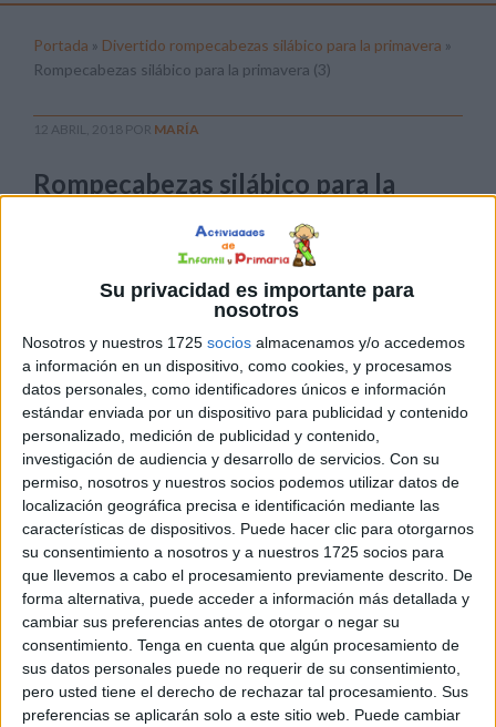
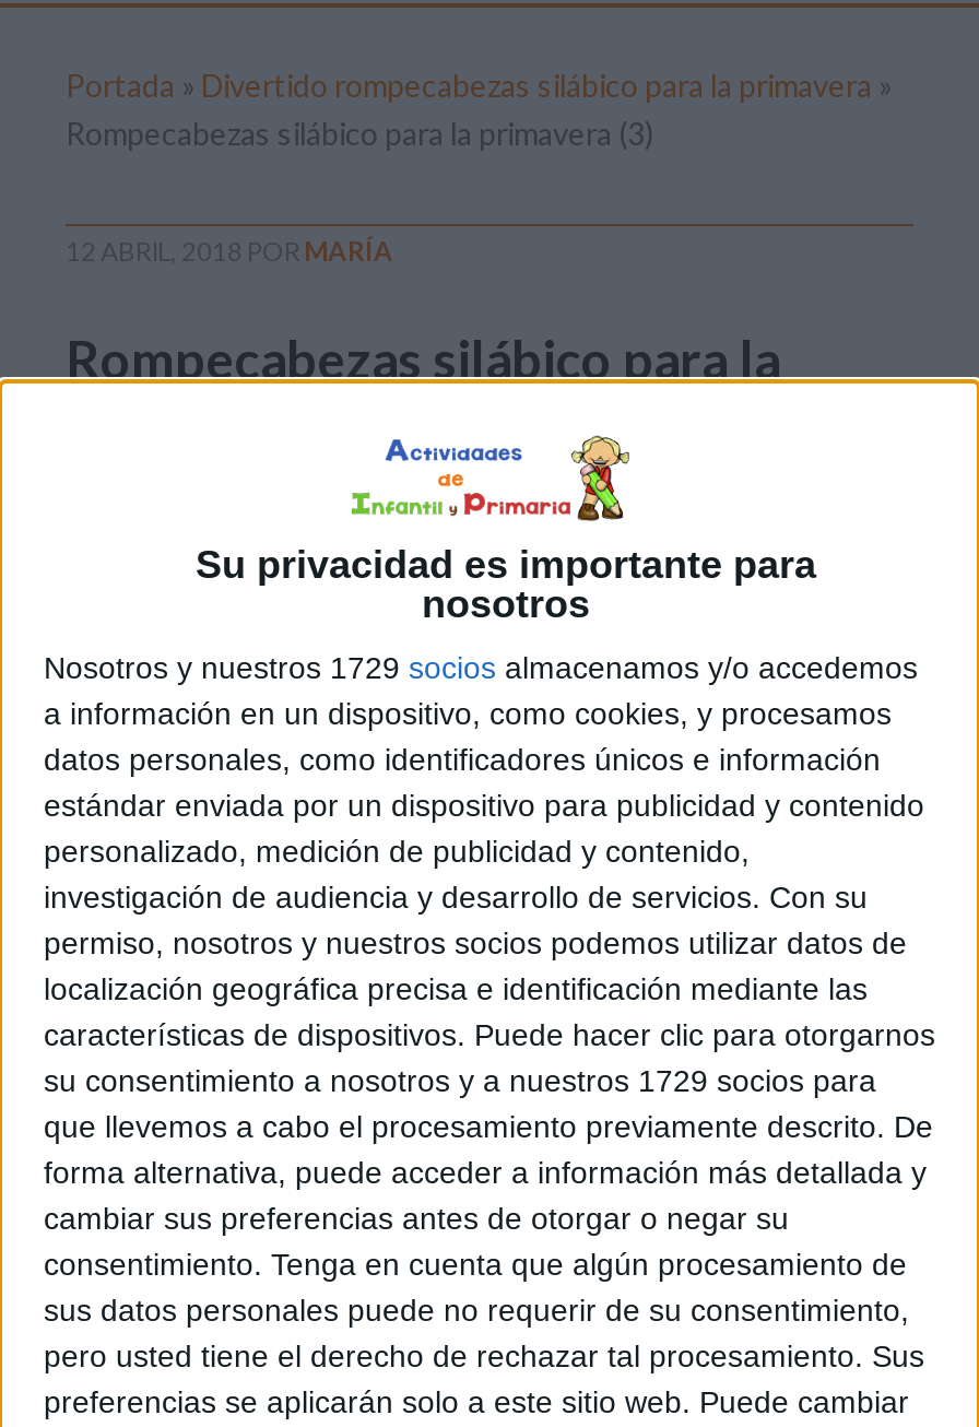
[22,333,465,351] Nosotros y nuestros 1725 socios almacenamos y/o accedemos -> [44,651,918,686] Nosotros y nuestros 1729 socios almacenamos y/o accedemos
[22,543,444,560] su consentimiento a nosotros y a nuestros 1725 socios para -> [44,1064,876,1099] su consentimiento a nosotros y a nuestros 1729 socios para

